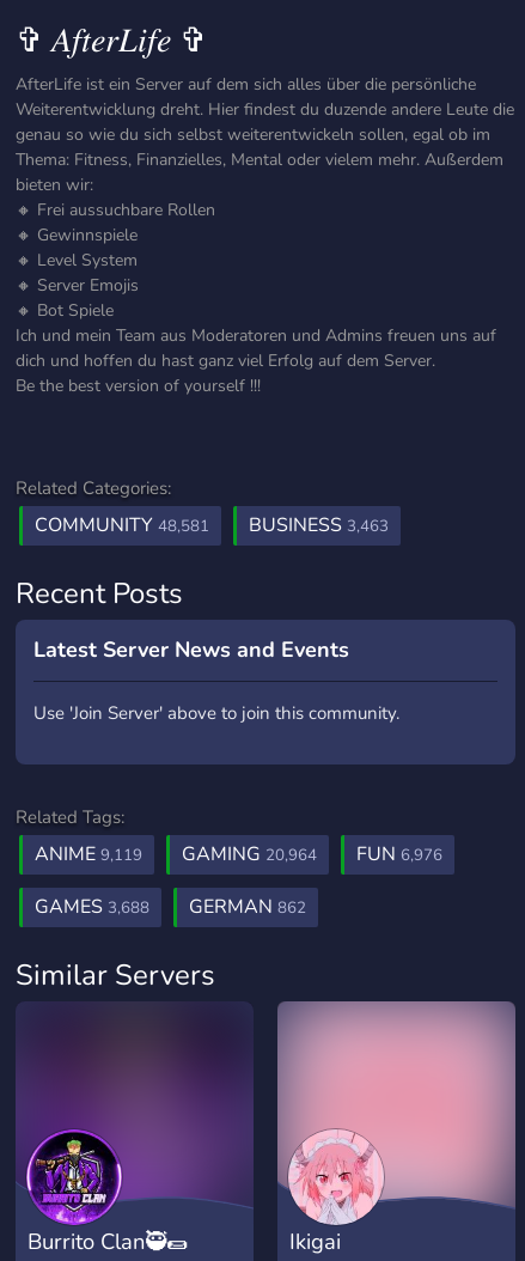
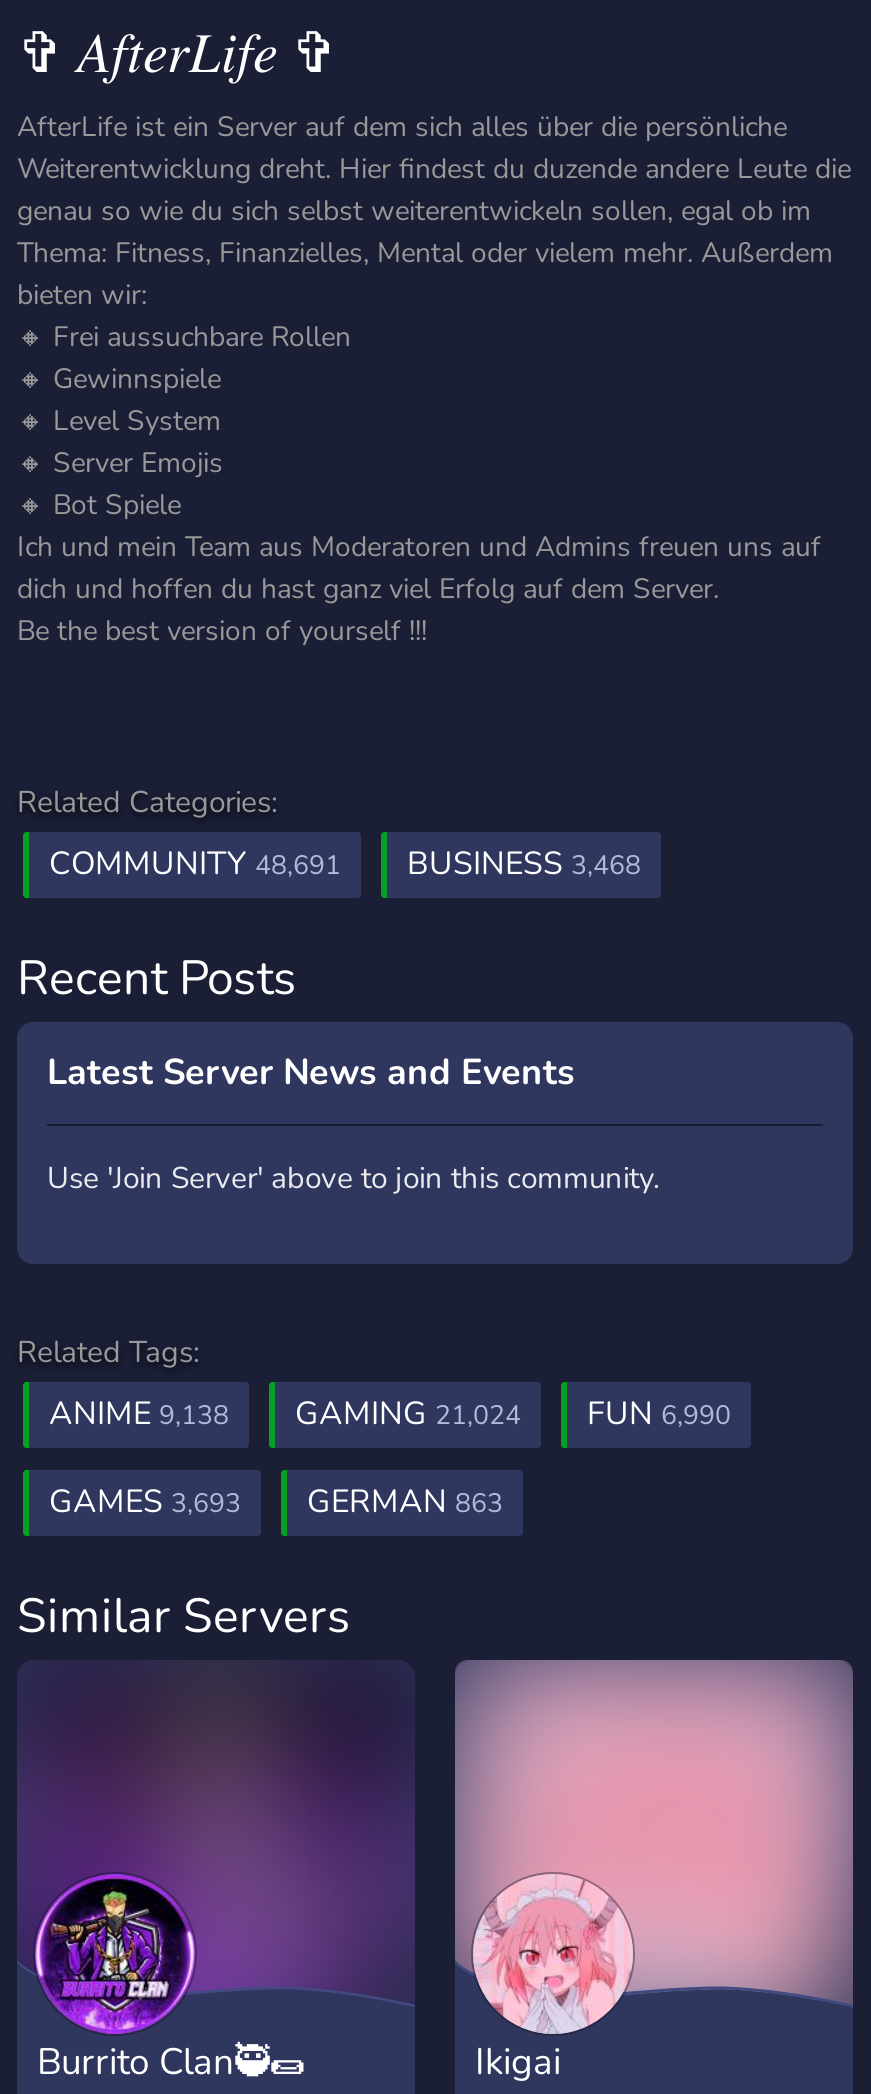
[35,512,209,538] COMMUNITY 48,581 -> [49,842,341,886] COMMUNITY 48,691
[249,512,389,538] BUSINESS 3,463 -> [407,842,641,886] BUSINESS 3,468
[35,841,142,867] ANIME 9,119 -> [49,1392,229,1436] ANIME 9,138
[182,841,317,867] GAMING 20,964 -> [295,1392,521,1436] GAMING 21,024
[356,841,442,867] FUN 6,976 -> [587,1392,731,1436] FUN 6,990
[35,894,149,920] GAMES 3,688 -> [49,1480,241,1524] GAMES 3,693
[189,894,306,920] GERMAN 862 -> [307,1480,503,1524] GERMAN 863

